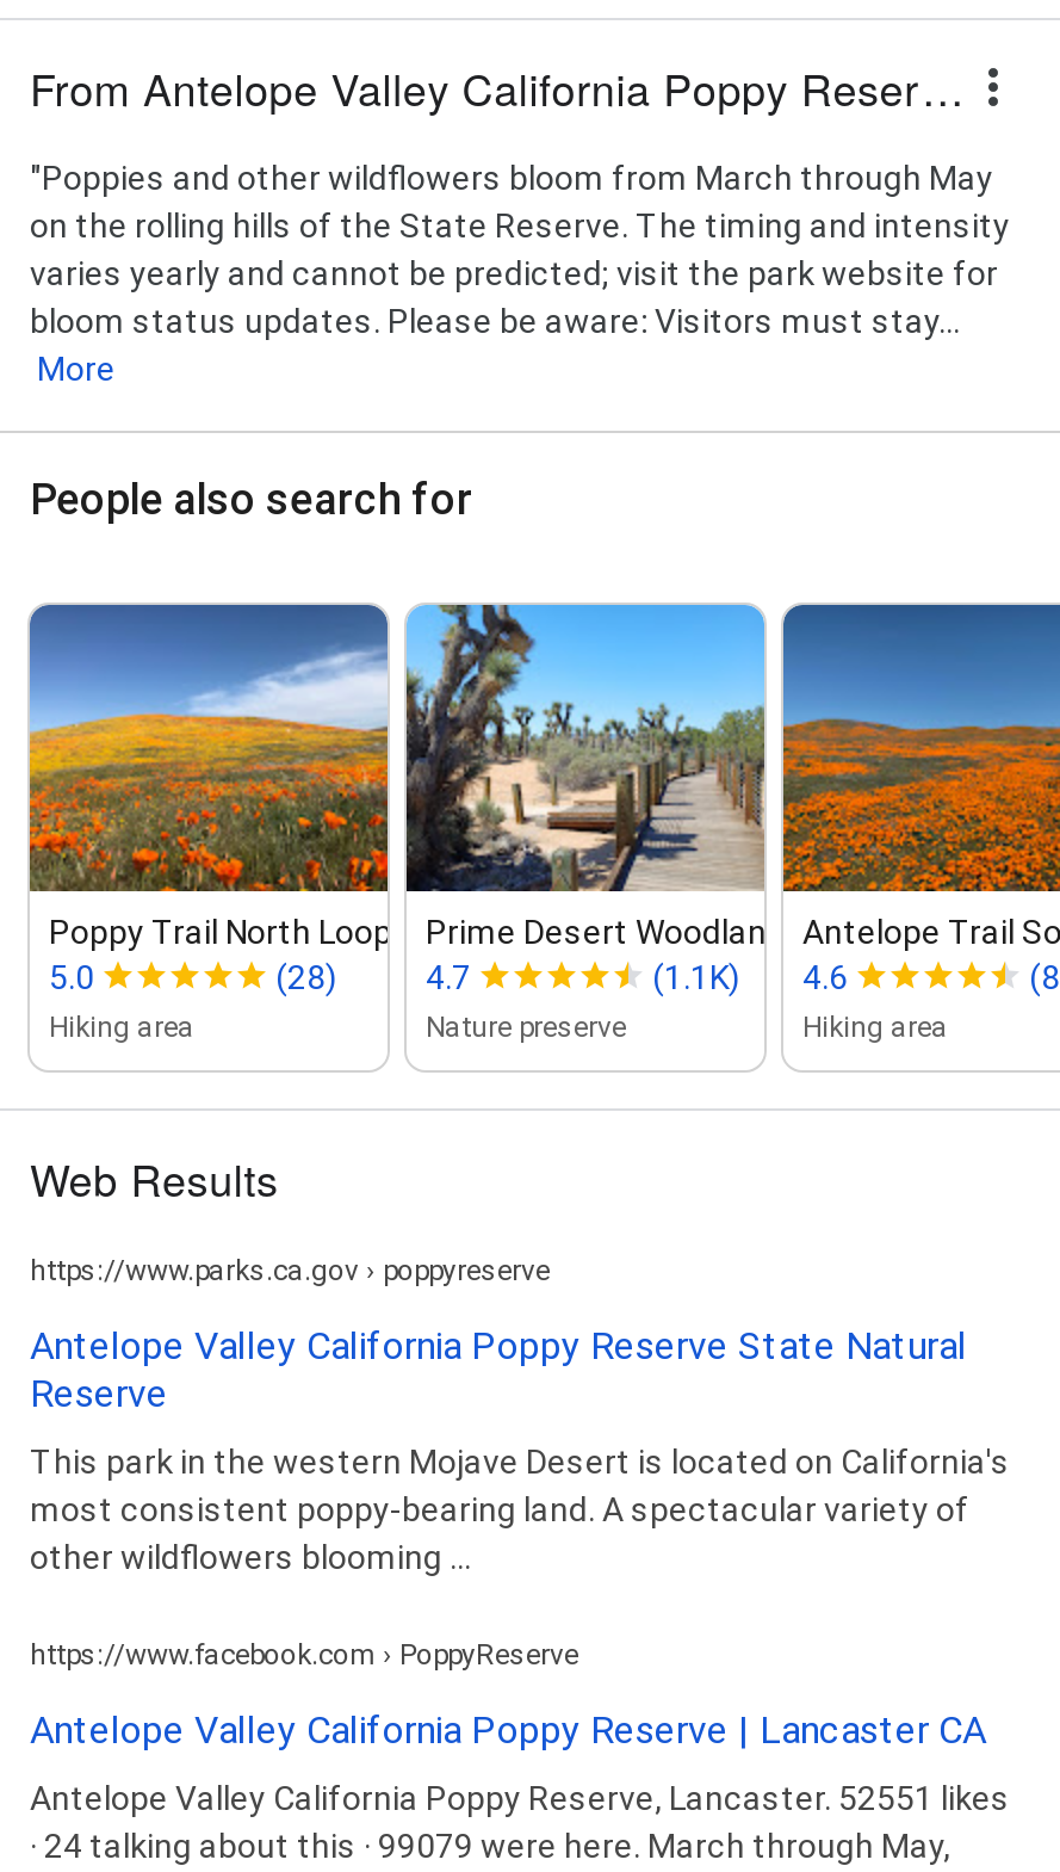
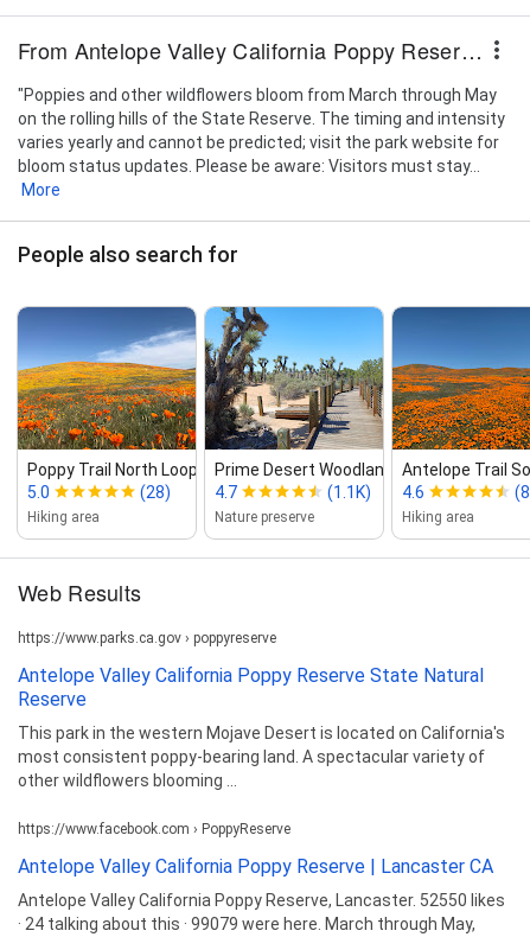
[30,1778,1010,1816] Antelope Valley California Poppy Reserve, Lancaster. 52551 likes -> [18,890,505,909] Antelope Valley California Poppy Reserve, Lancaster. 52550 likes

